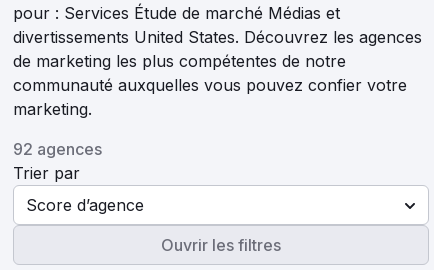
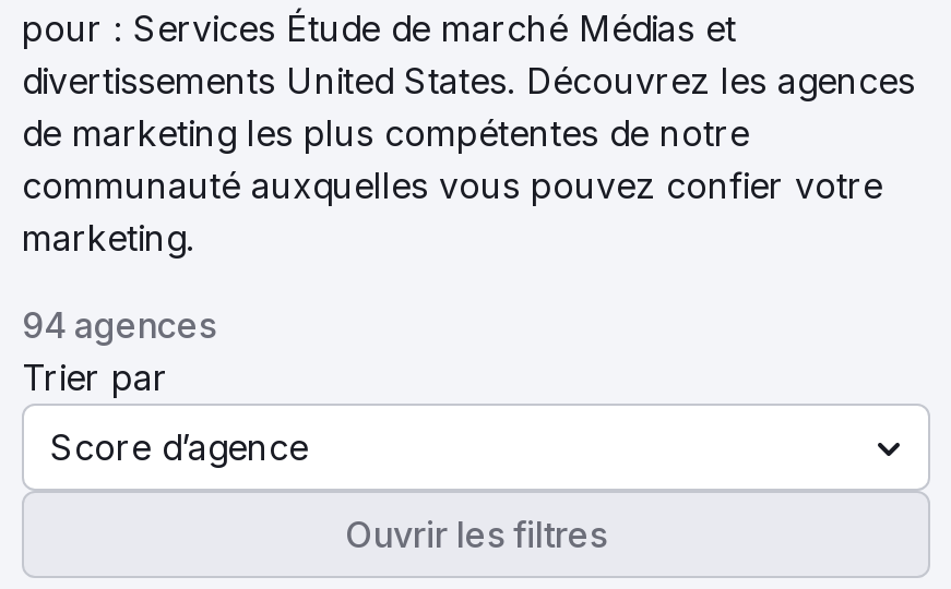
[13,139,102,159] 92 agences -> [22,303,216,347] 94 agences

